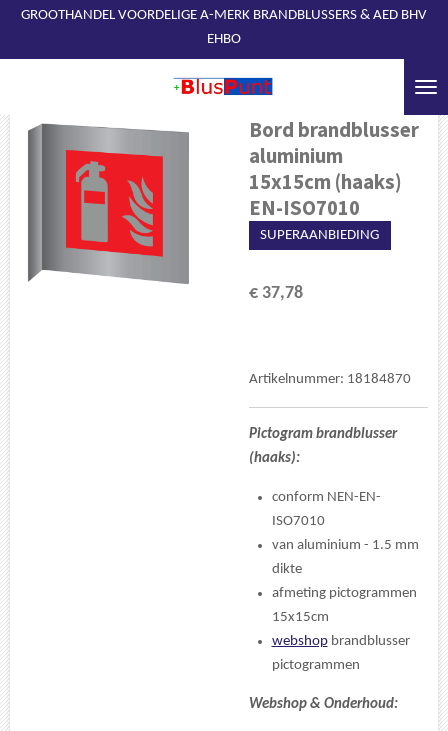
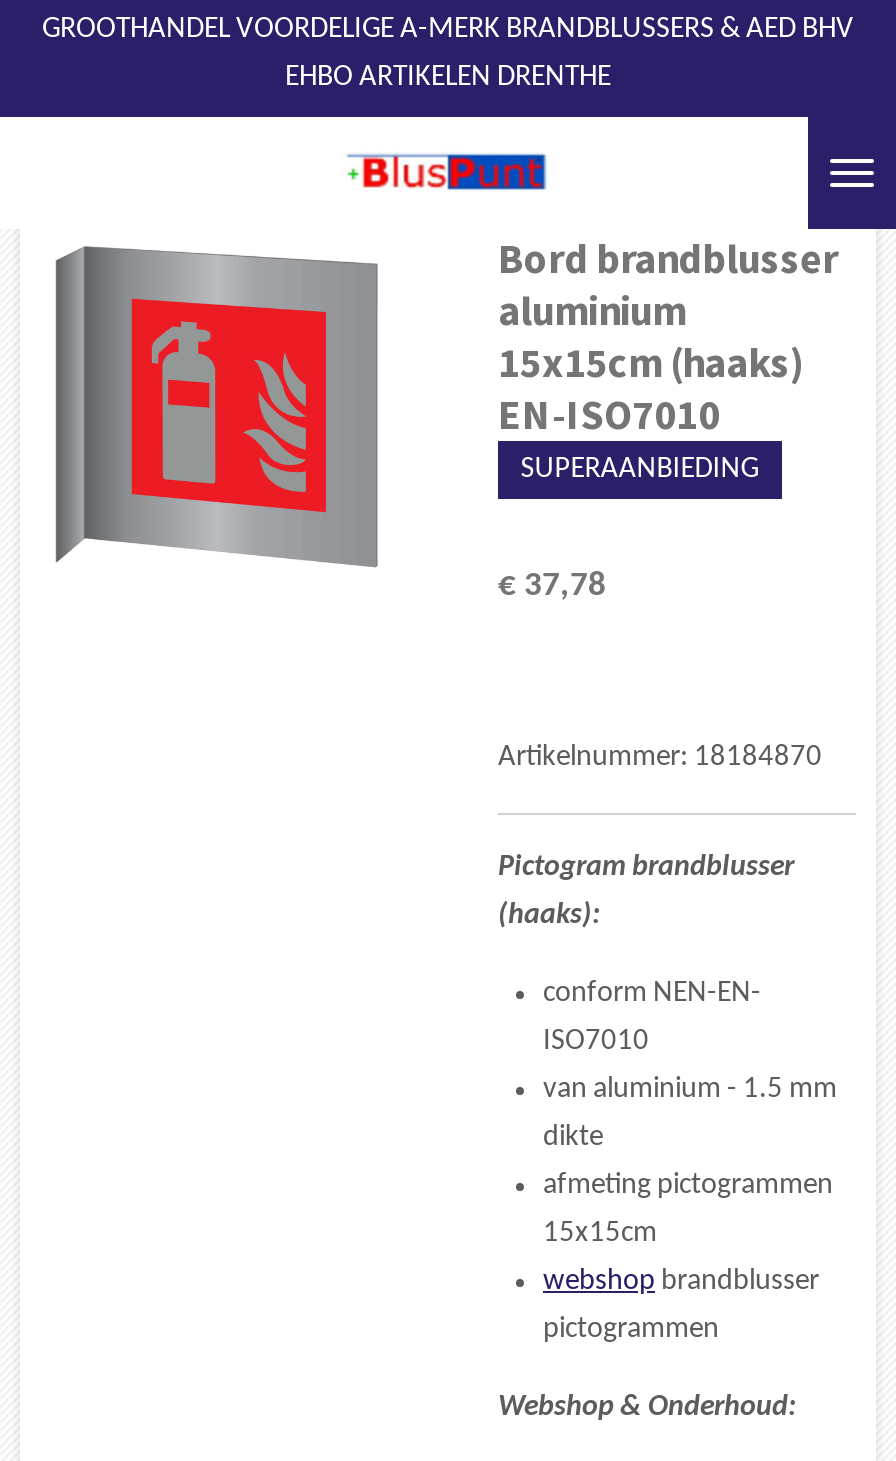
[207,31,241,46] EHBO -> [285,62,611,92] EHBO ARTIKELEN DRENTHE

